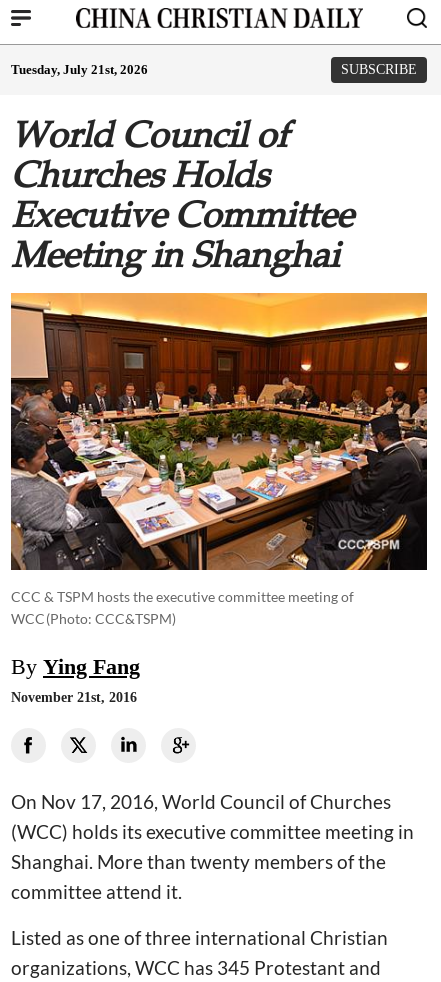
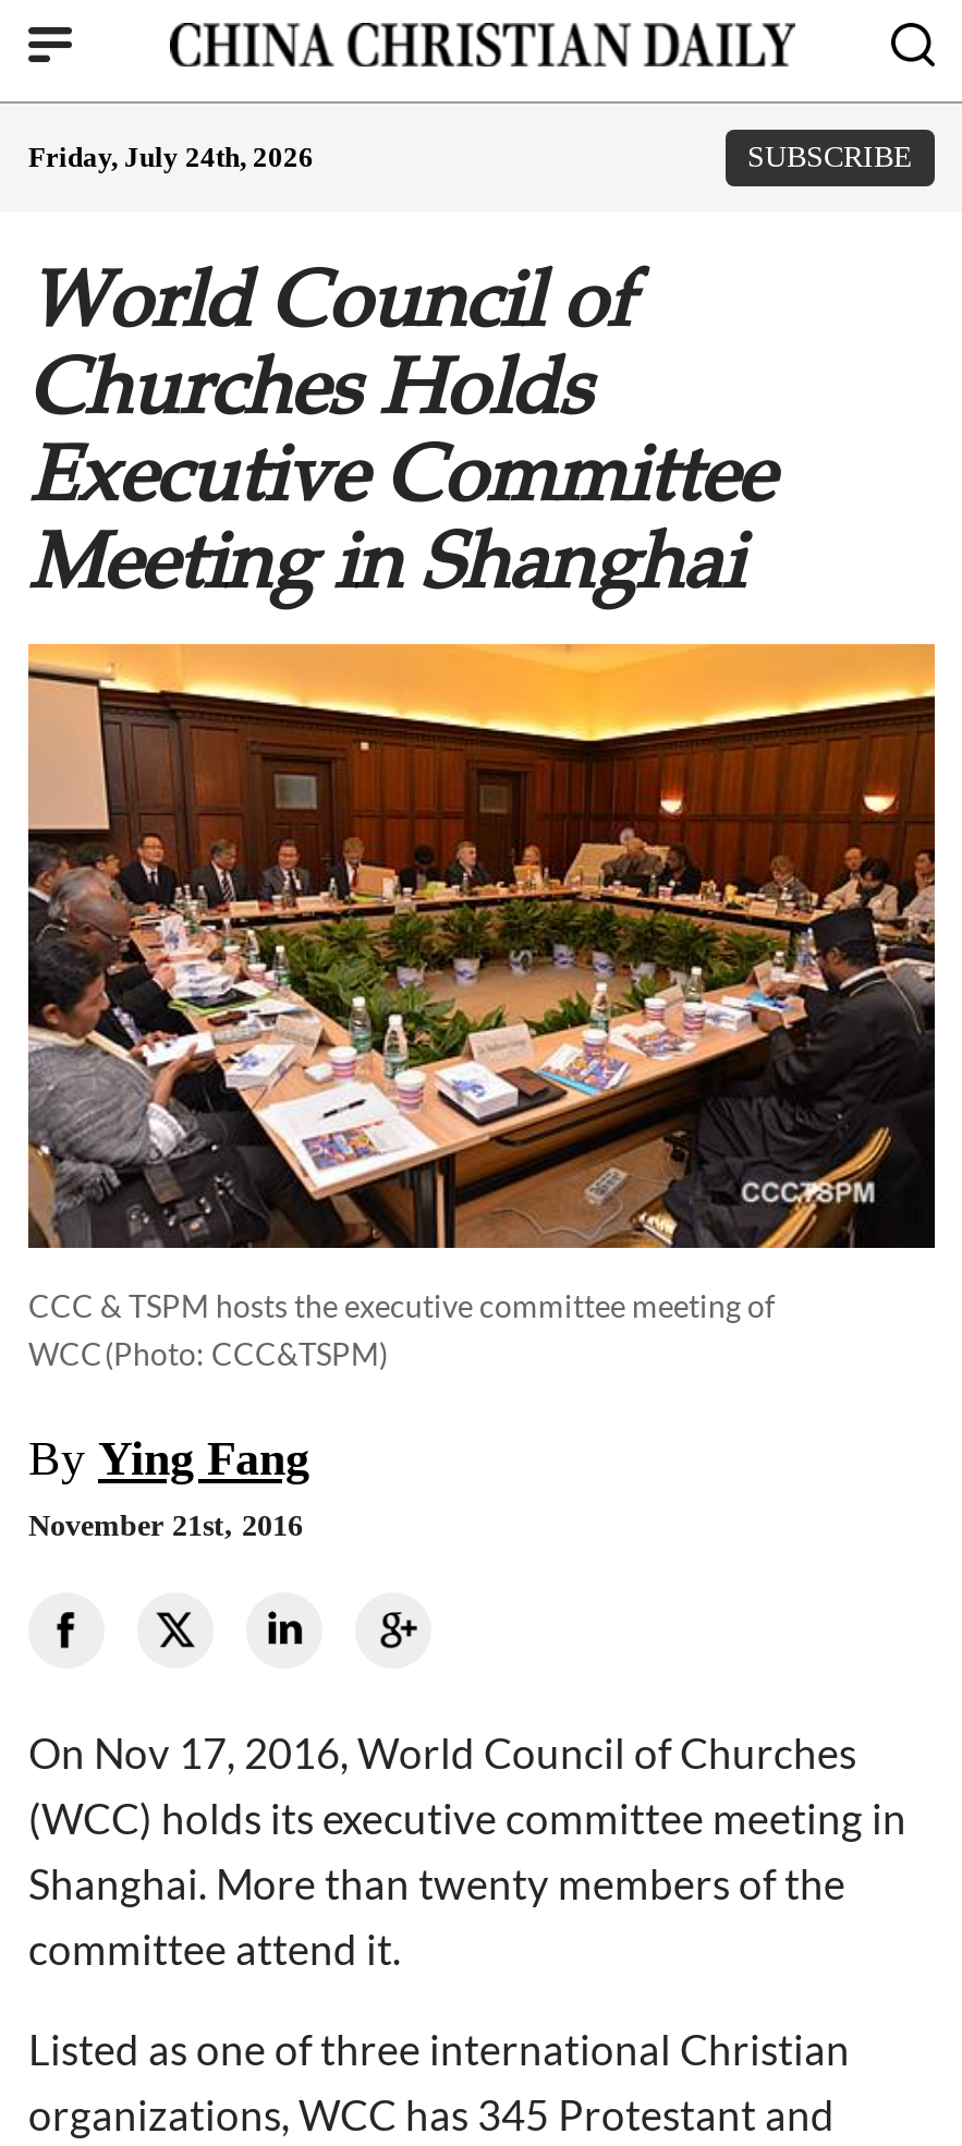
[11,62,148,77] Tuesday, July 21st, 2026 -> [28,141,314,173] Friday, July 24th, 2026

